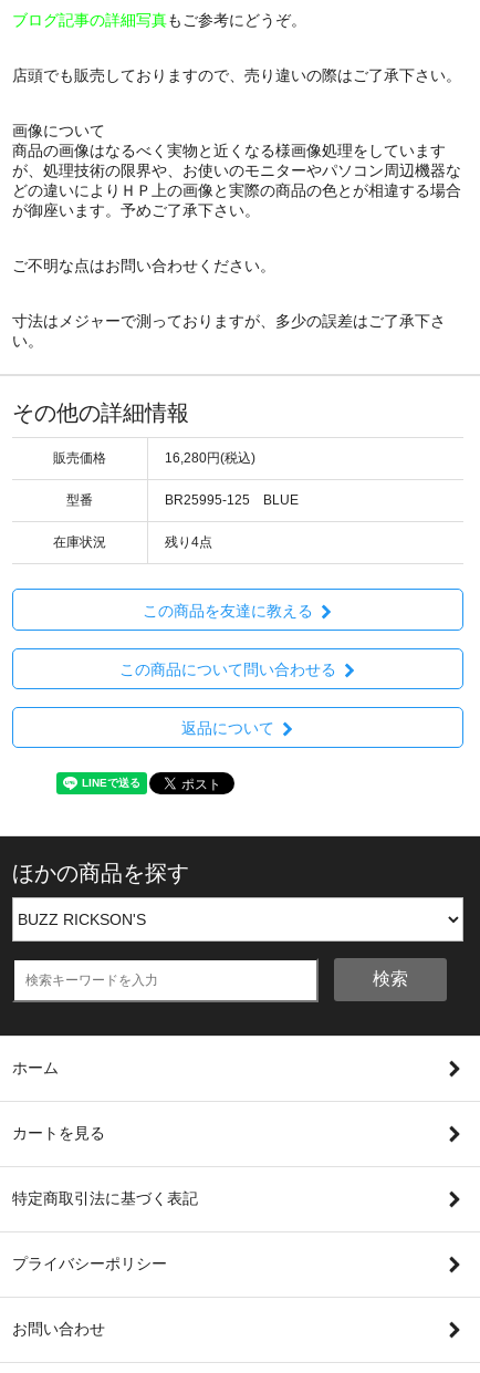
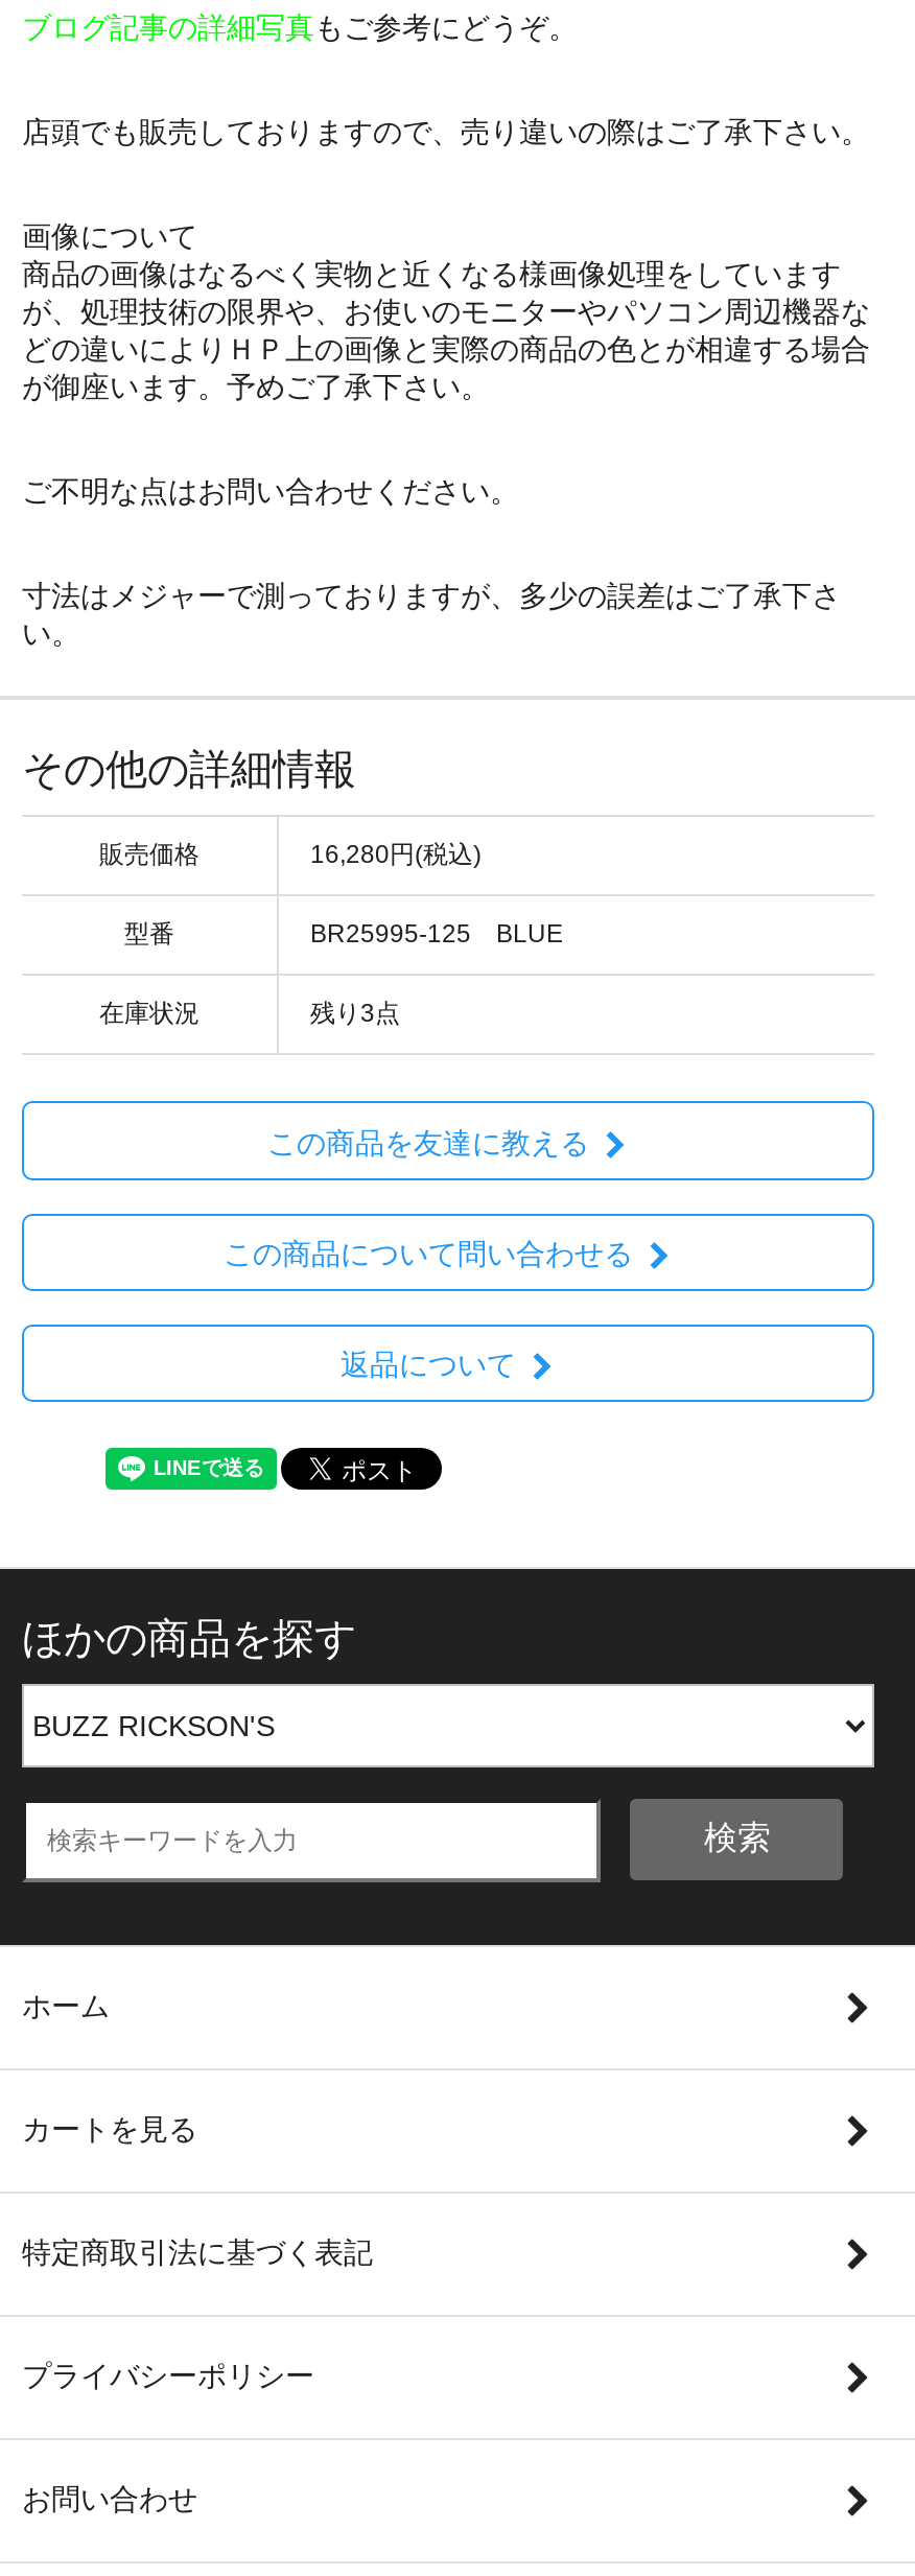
[165,535,212,550] 残り4点 -> [310,999,400,1028] 残り3点

